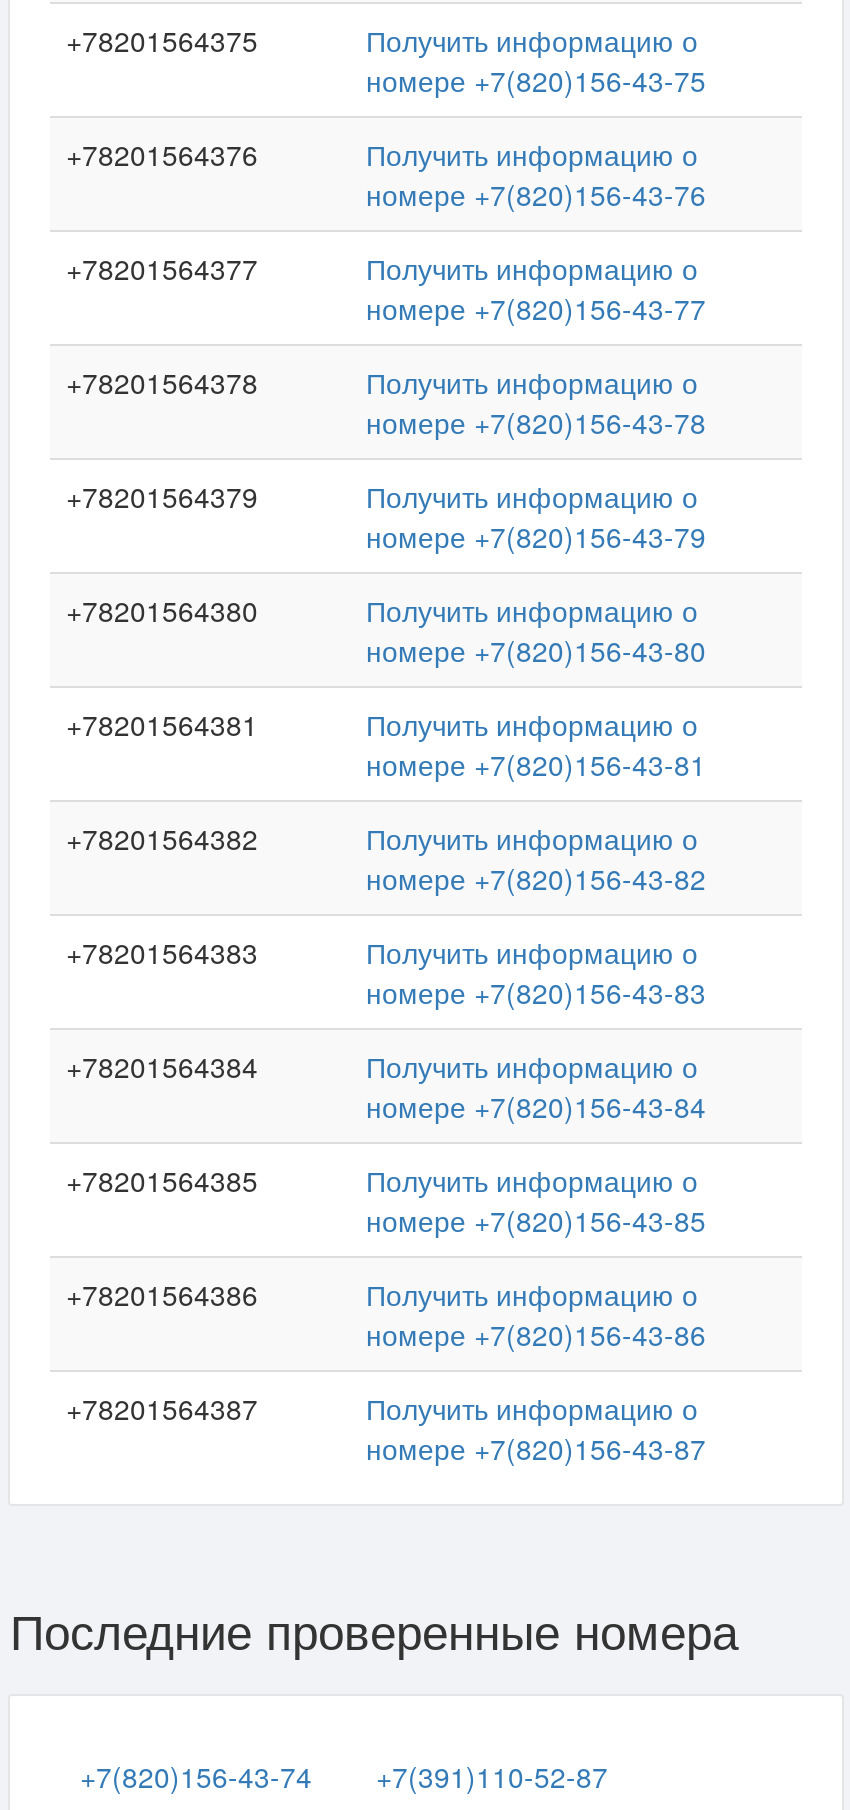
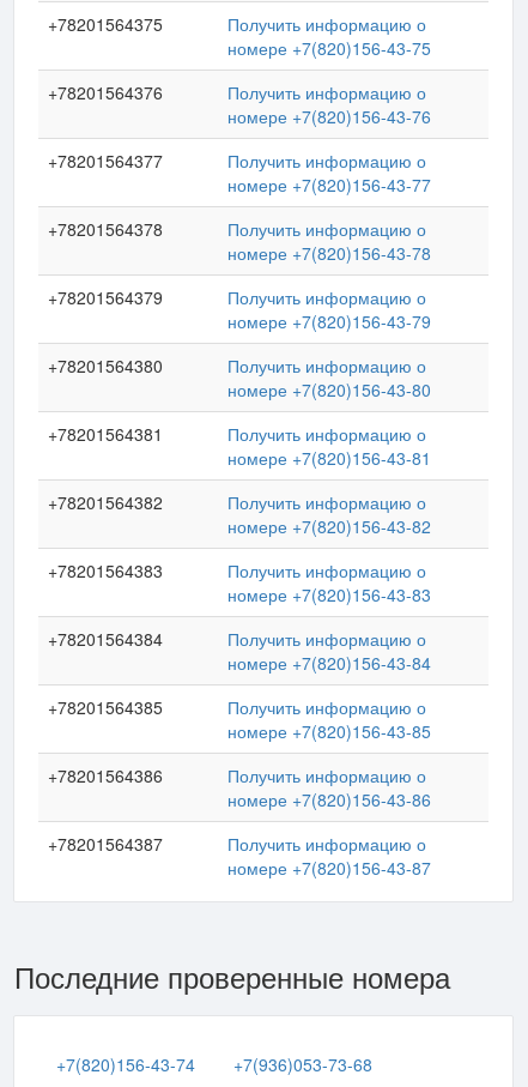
[80,1756,608,1796] +7(820)156-43-74 +7(391)110-52-87 -> [56,1052,372,1076] +7(820)156-43-74 +7(936)053-73-68

